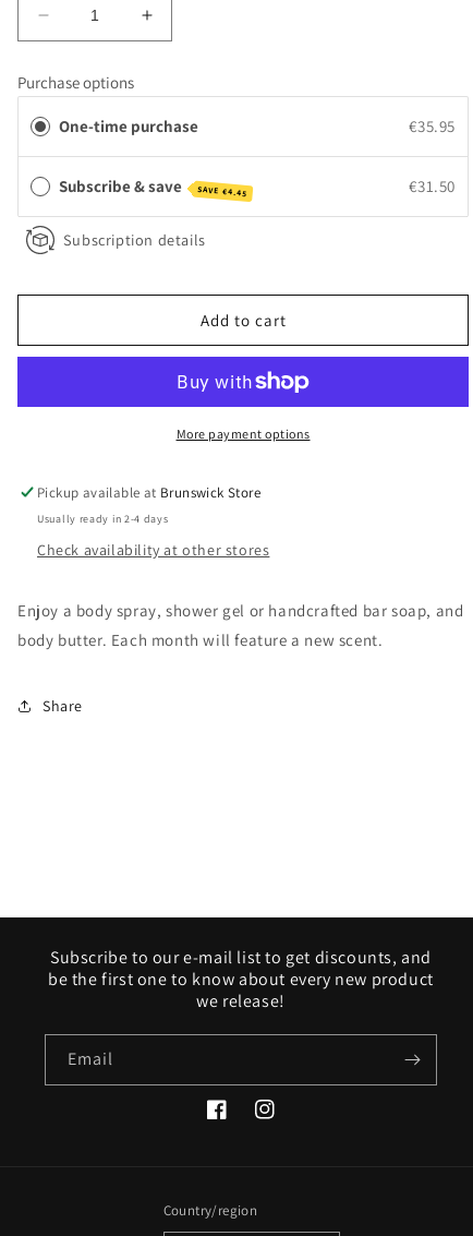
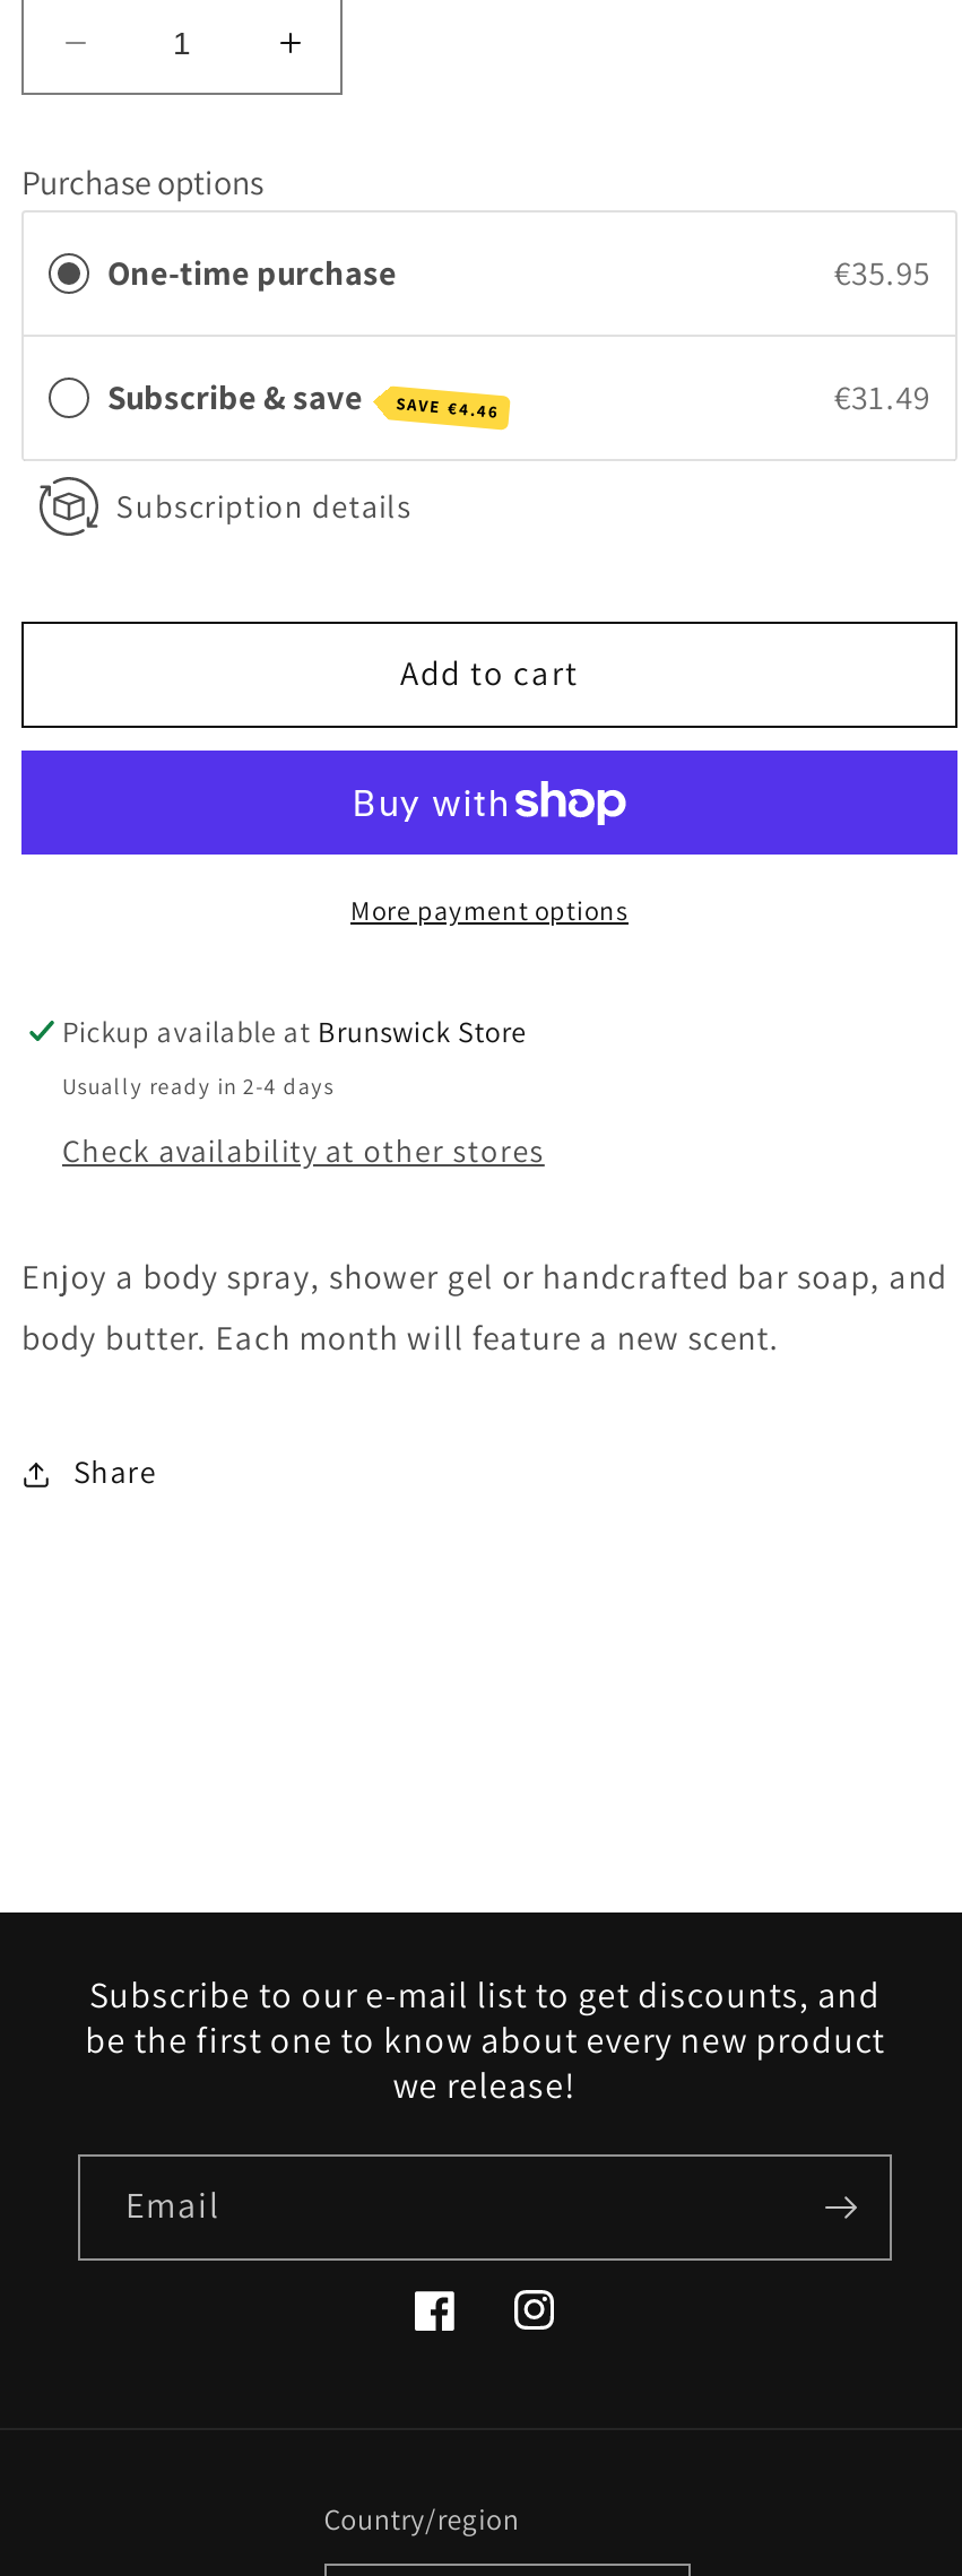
[409,176,456,196] €31.50 -> [834,374,930,417] €31.49
[197,183,248,199] SAVE €4.45 -> [394,390,500,422] SAVE €4.46

